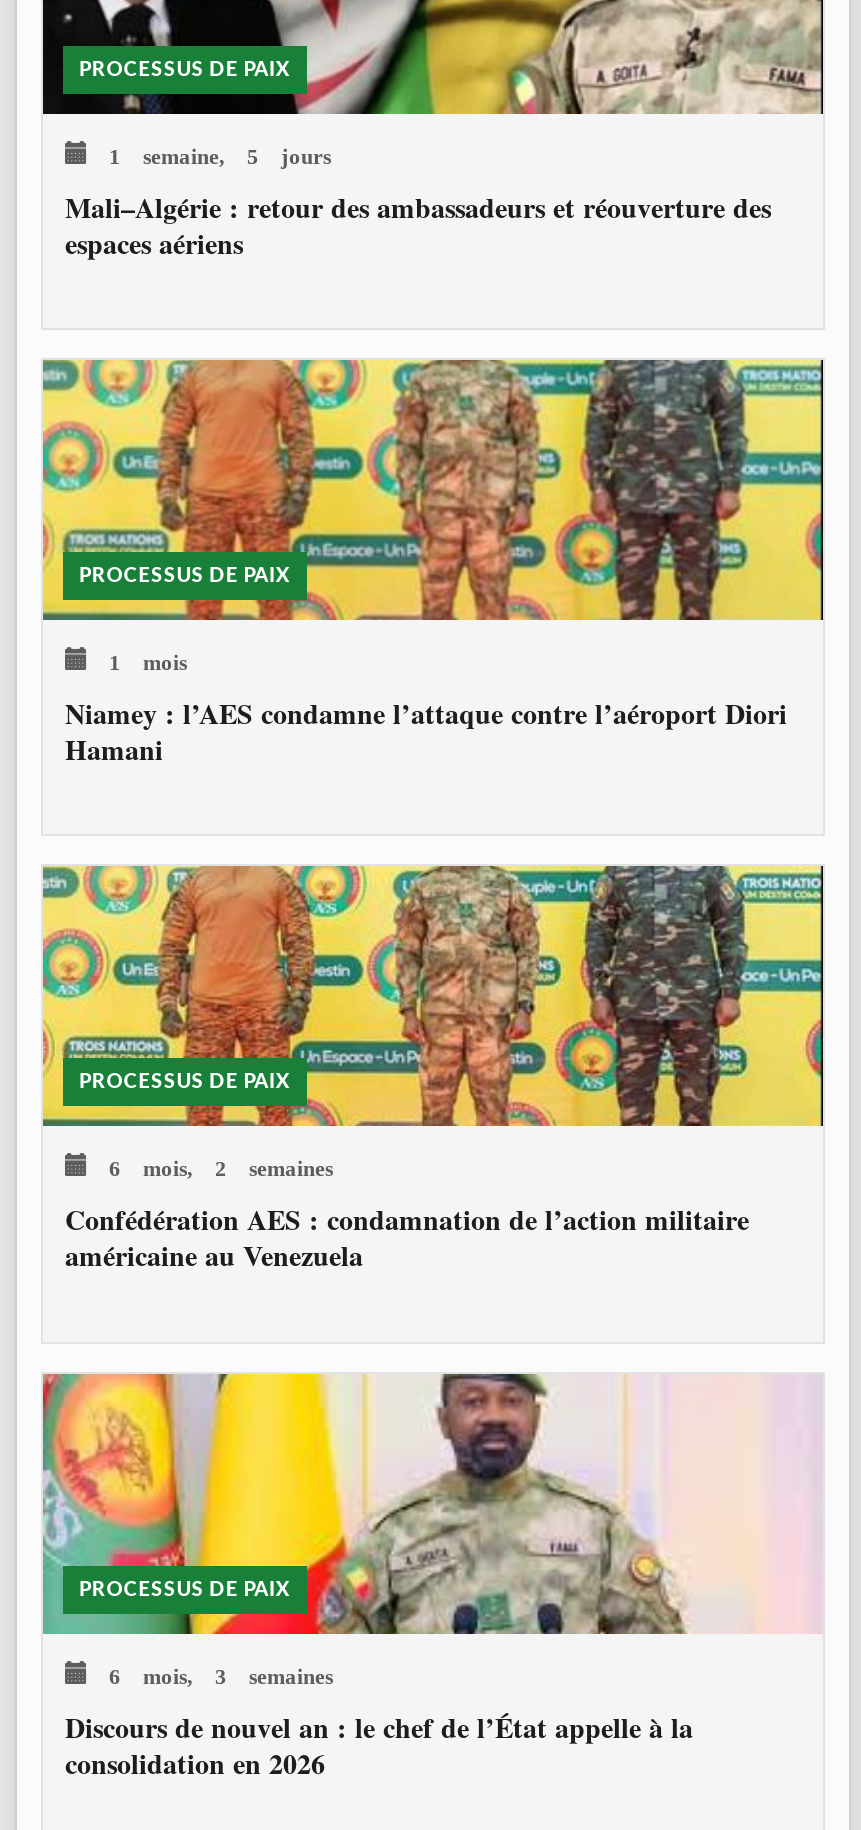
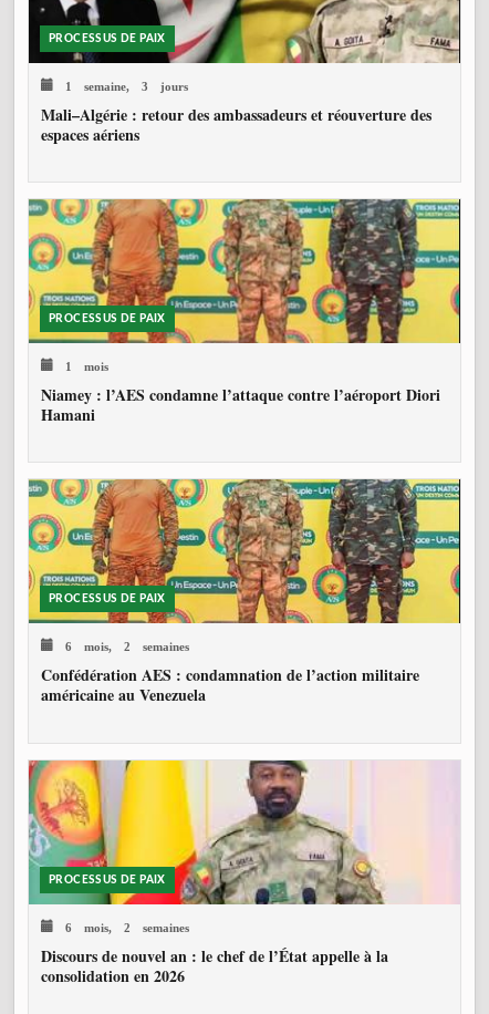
[87,140,331,166] 1 semaine, 5 jours -> [53,77,188,92] 1 semaine, 3 jours
[87,1659,333,1685] 6 mois, 3 semaines -> [53,918,189,933] 6 mois, 2 semaines

